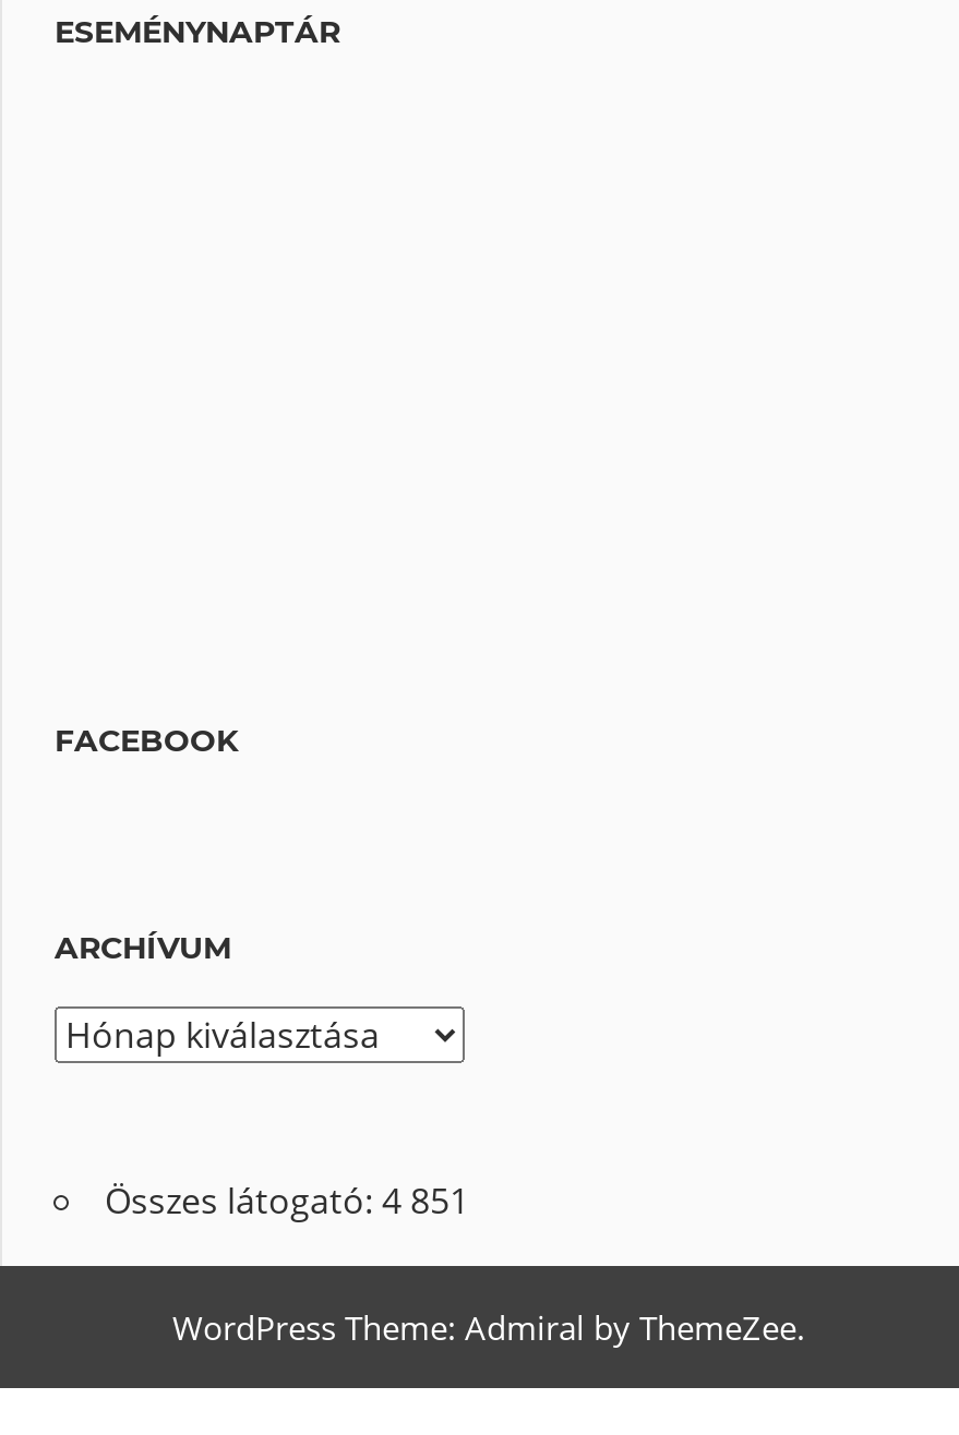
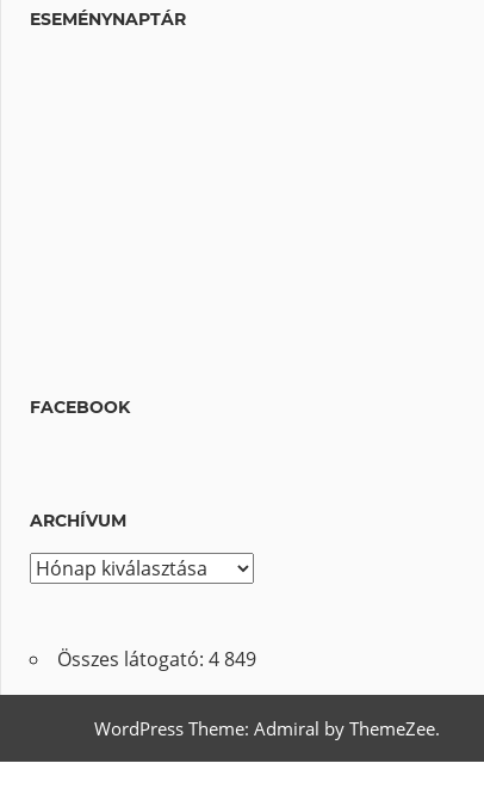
[105,1176,469,1224] Összes látogató: 4 851 -> [57,646,256,672] Összes látogató: 4 849

